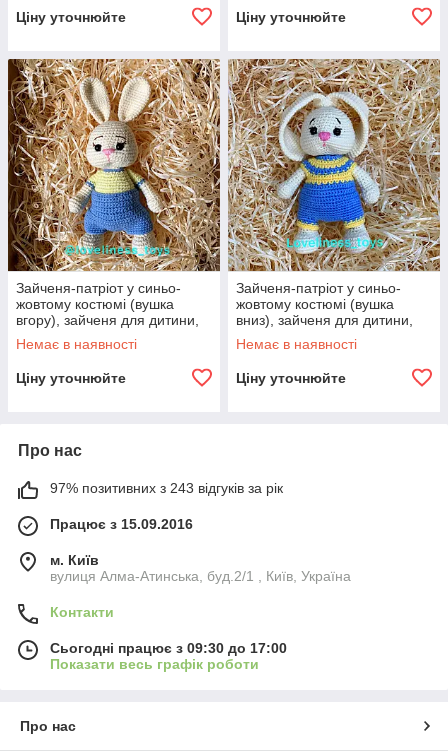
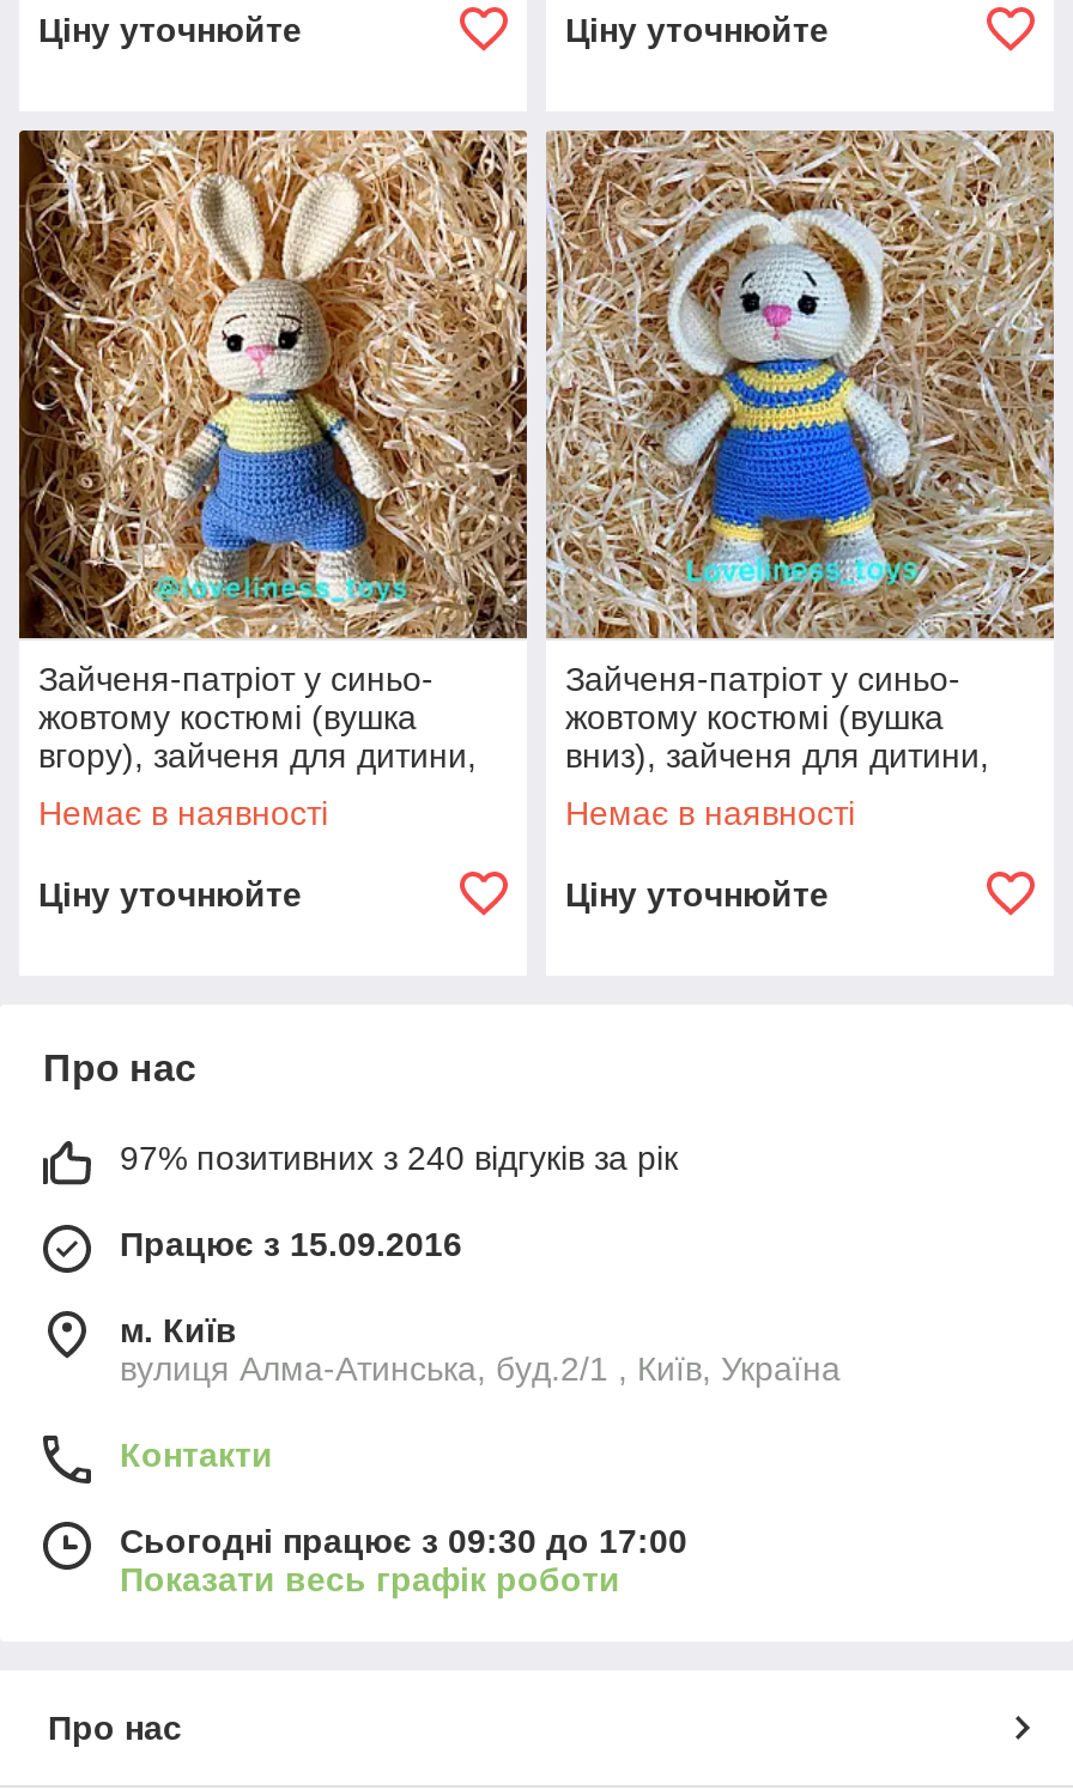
[50,480,283,496] 97% позитивних з 243 відгуків за рік -> [120,1139,678,1177] 97% позитивних з 240 відгуків за рік

